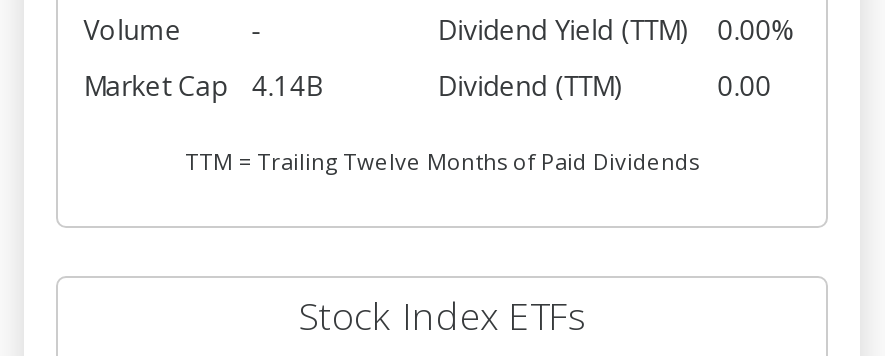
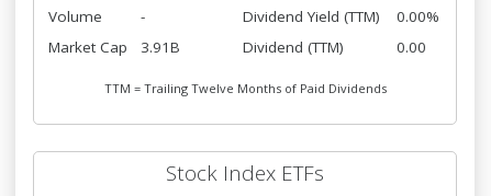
[84,69,324,105] Market Cap 4.14B -> [48,38,180,57] Market Cap 3.91B

